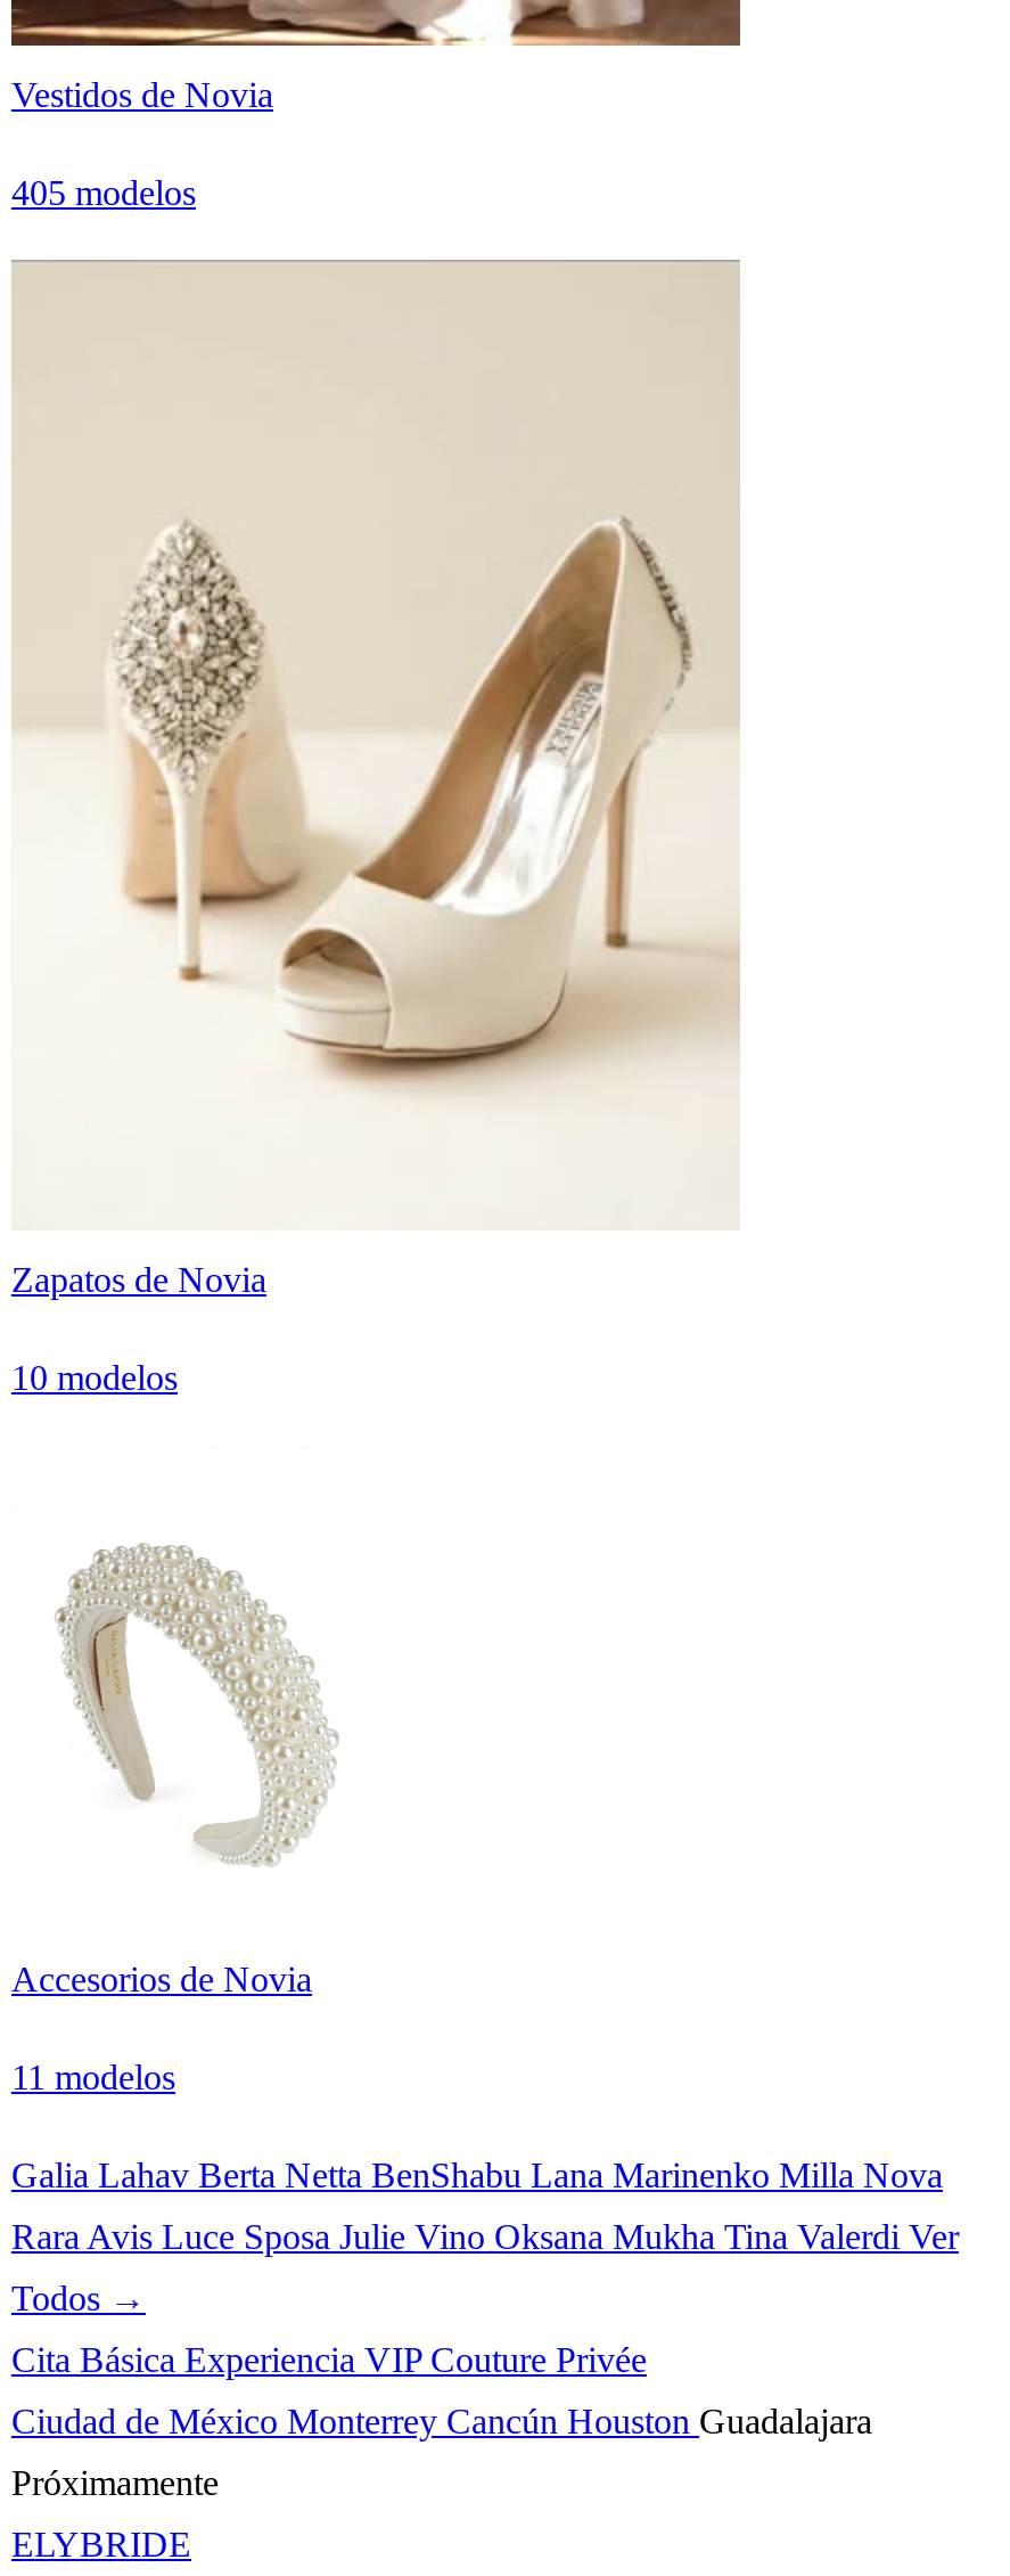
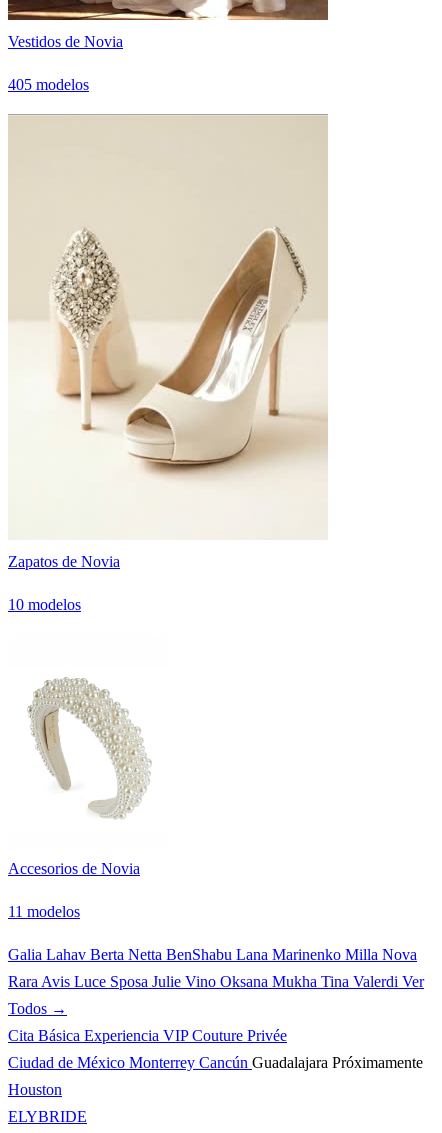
[11,2402,872,2440] Ciudad de México Monterrey Cancún Houston Guadalajara -> [8,1054,423,1071] Ciudad de México Monterrey Cancún Guadalajara Próximamente
[11,2463,219,2502] Próximamente -> [8,1081,62,1098] Houston

